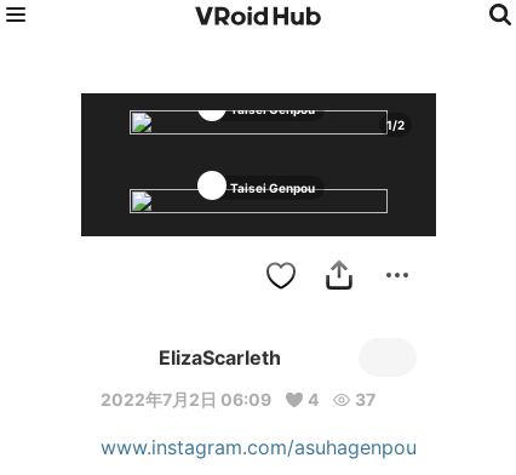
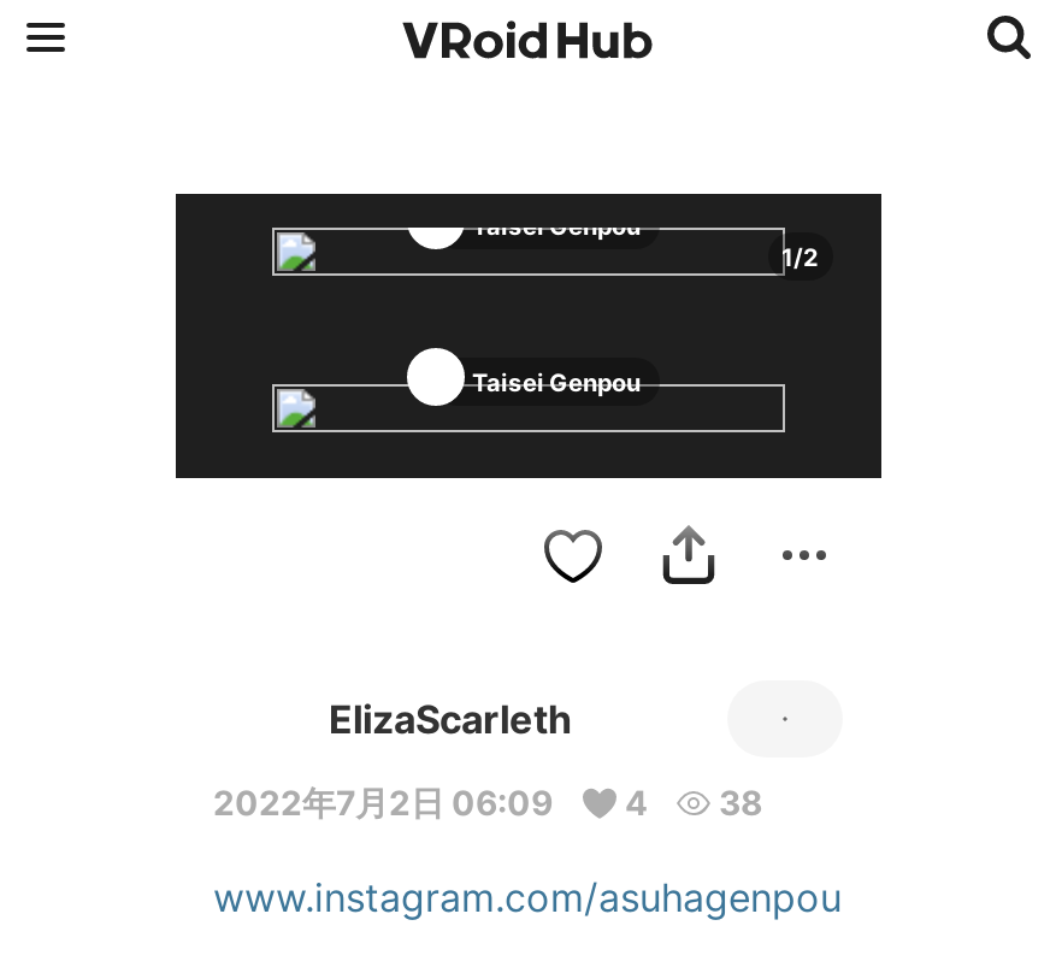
[100,389,375,410] 2022年7月2日 06:09 4 37 -> [213,782,762,823] 2022年7月2日 06:09 4 38

